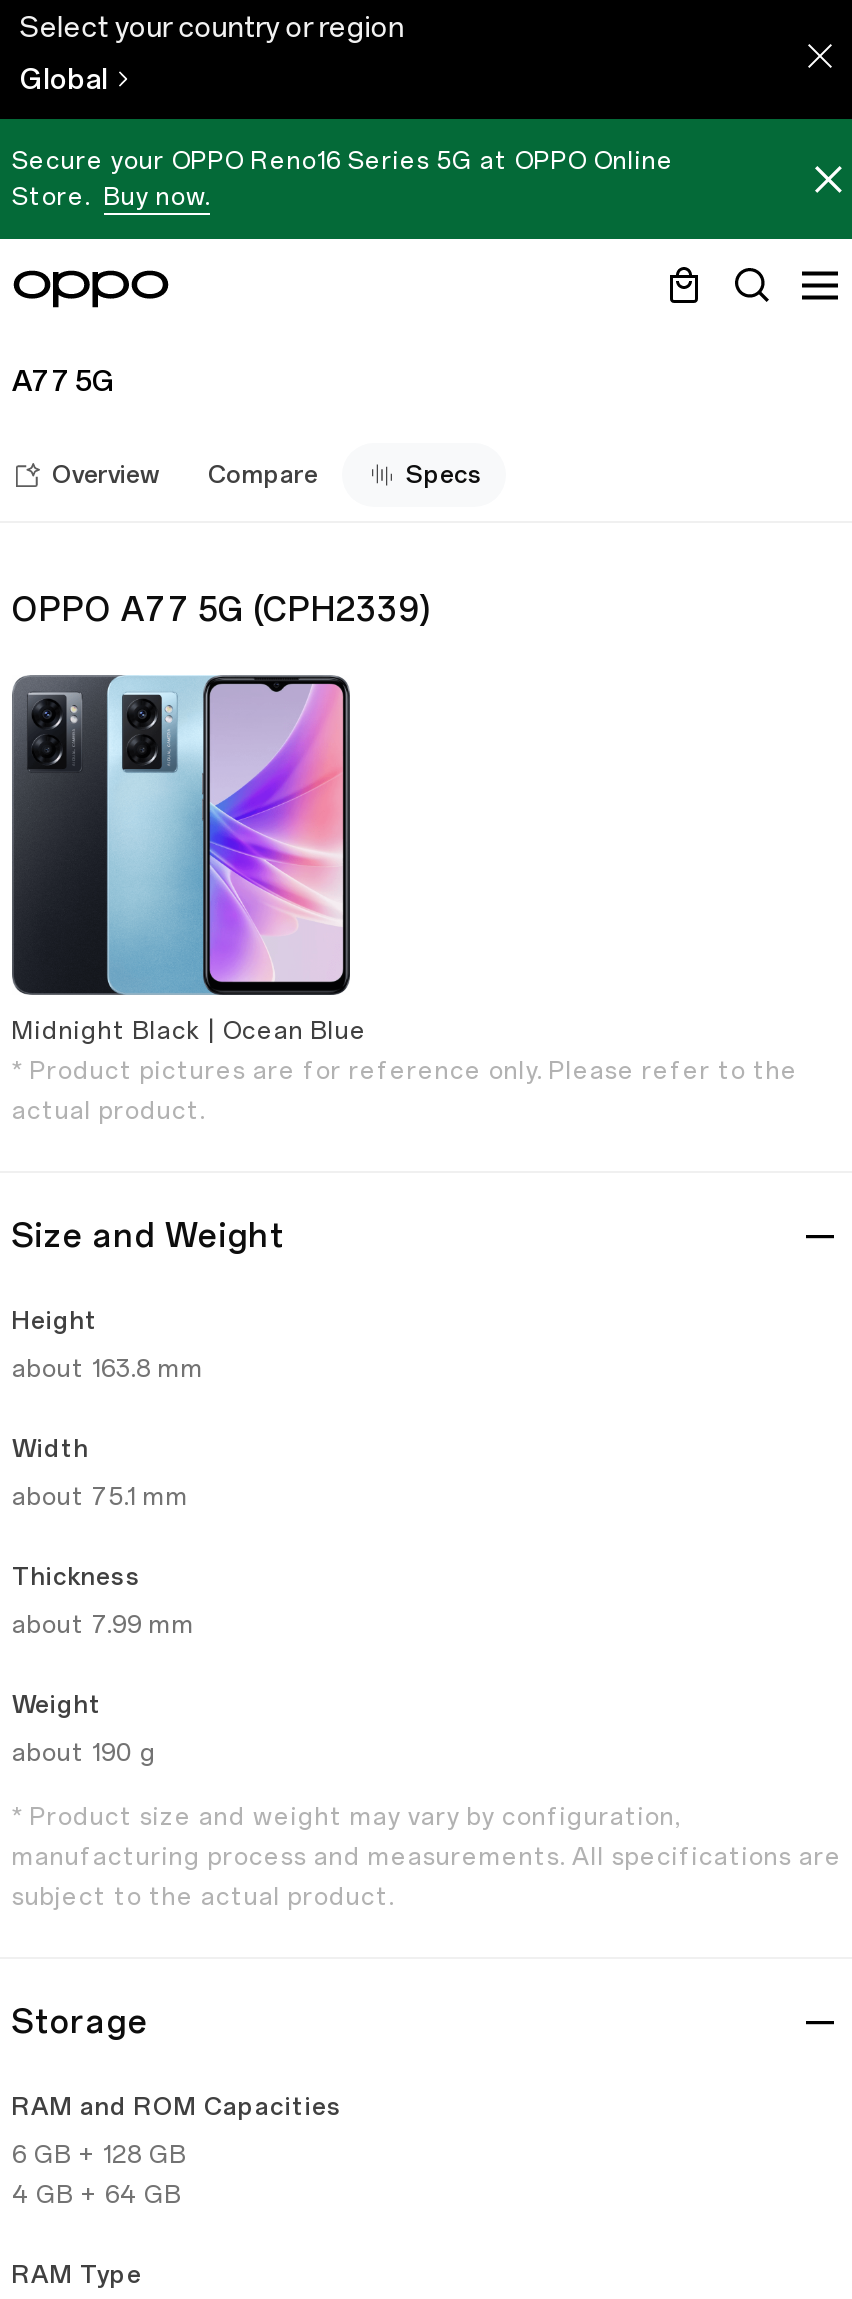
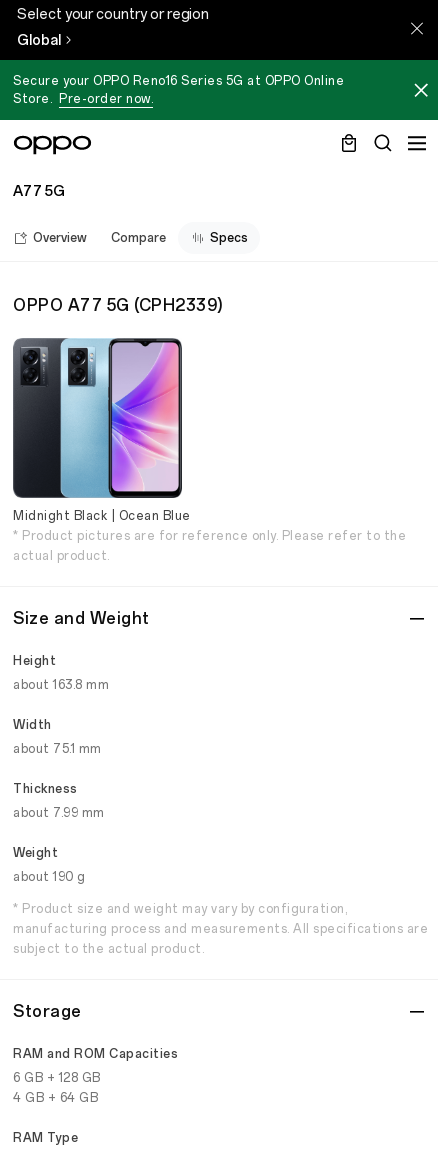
[12,183,210,211] Store. Buy now. -> [13,92,153,106] Store. Pre-order now.

